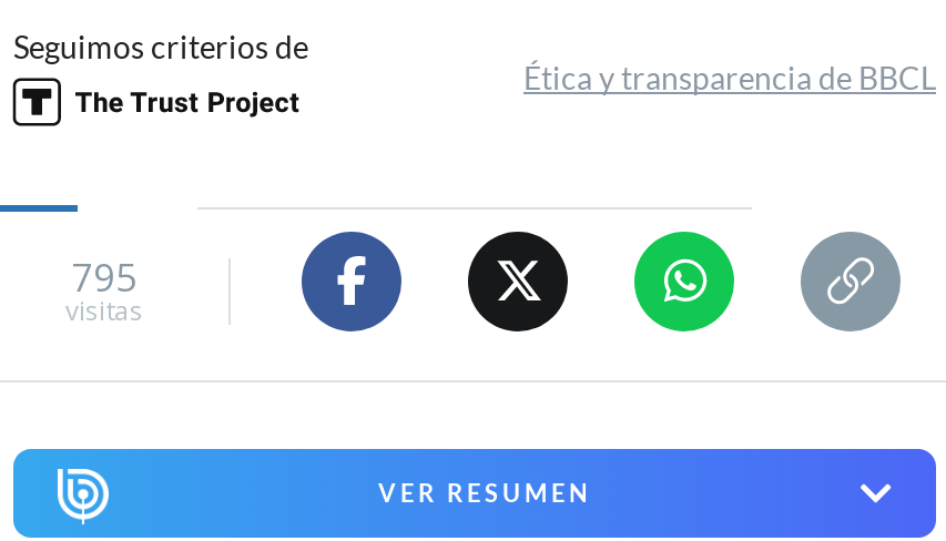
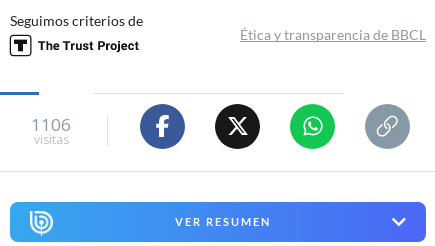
[71,252,138,303] 795 -> [31,113,71,136] 1106

